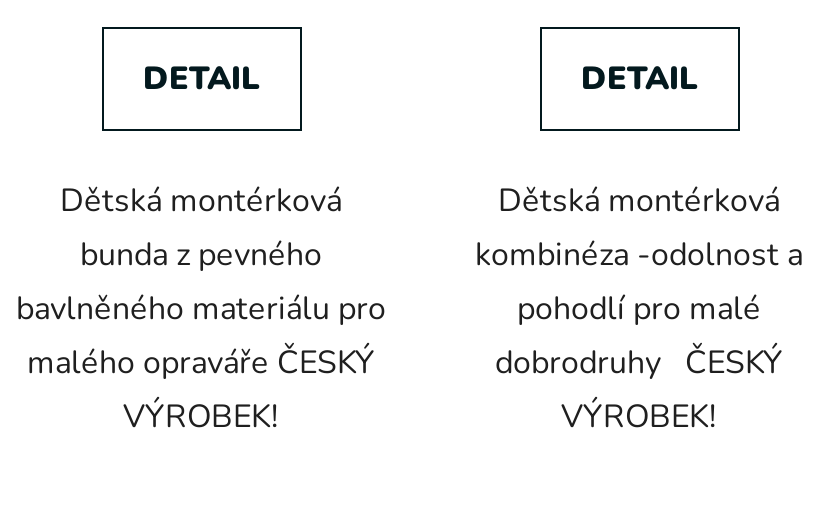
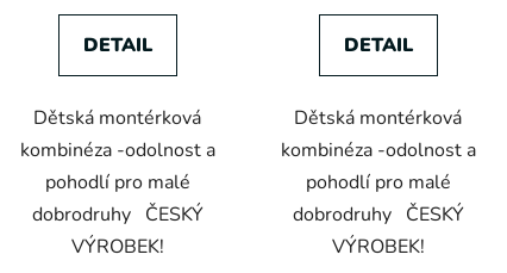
[16,234,386,386] bunda z pevného | bavlněného materiálu pro | malého opraváře ČESKÝ -> [20,138,215,228] kombinéza -odolnost a | pohodlí pro malé | dobrodruhy ČESKÝ

